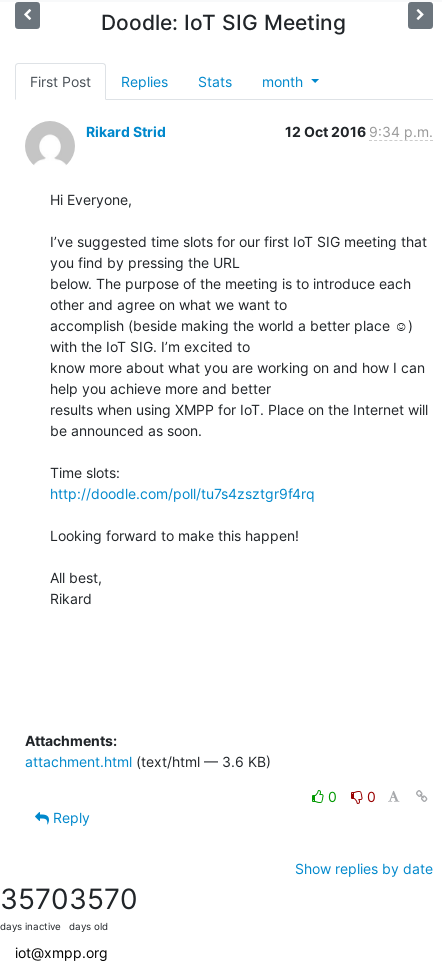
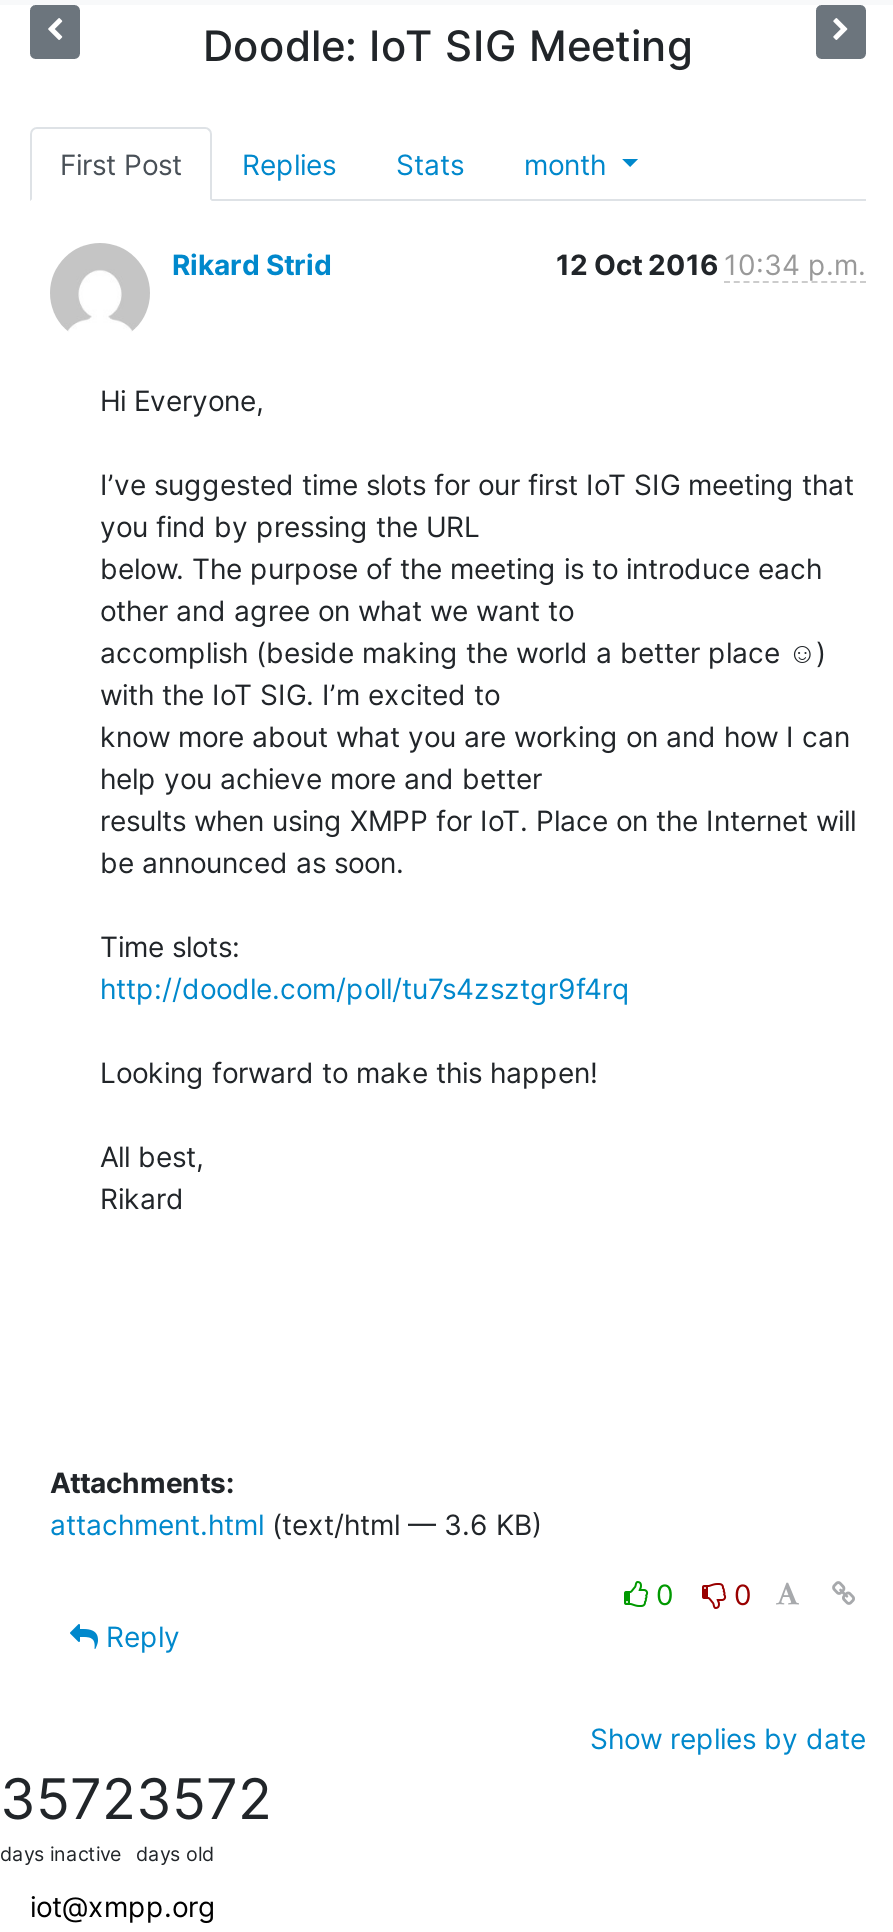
[285,123,433,140] 12 Oct 2016 9:34 p.m. -> [556,247,866,281] 12 Oct 2016 10:34 p.m.
[0,882,69,916] 3570 -> [0,1765,136,1833] 3572
[69,882,138,916] 3570 -> [136,1765,272,1833] 3572

